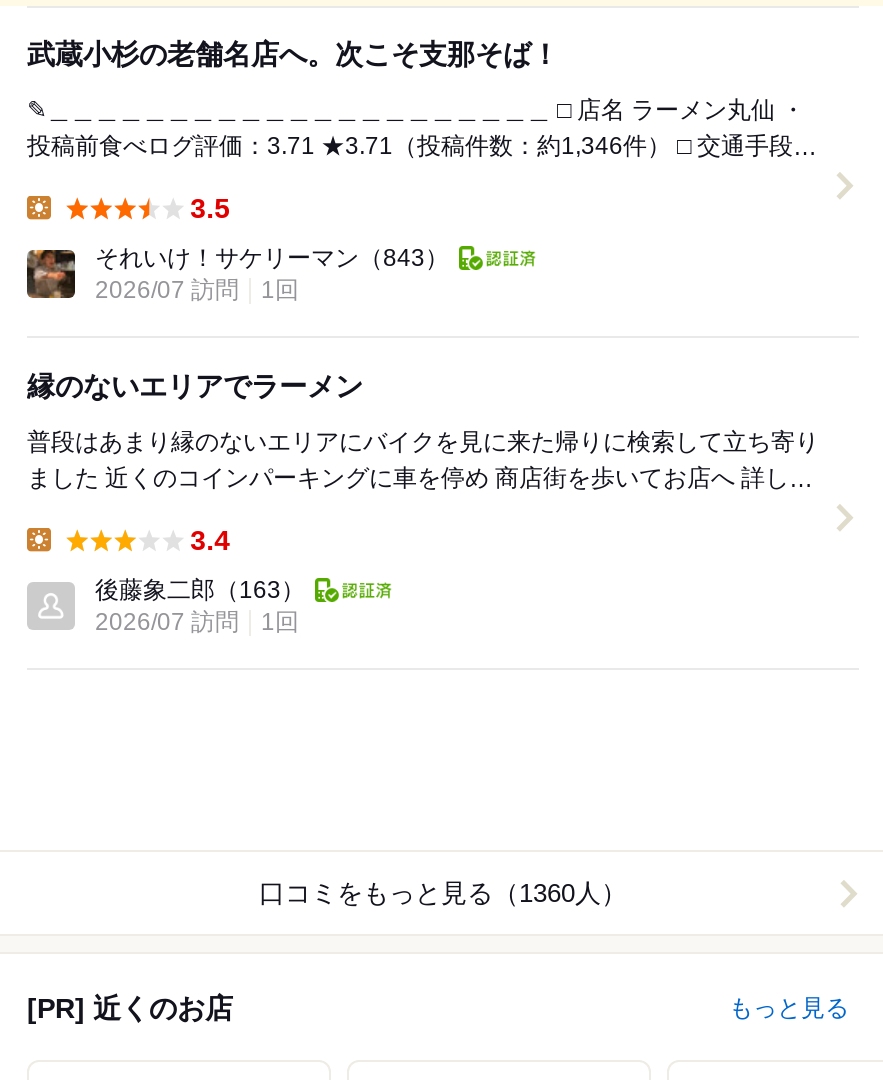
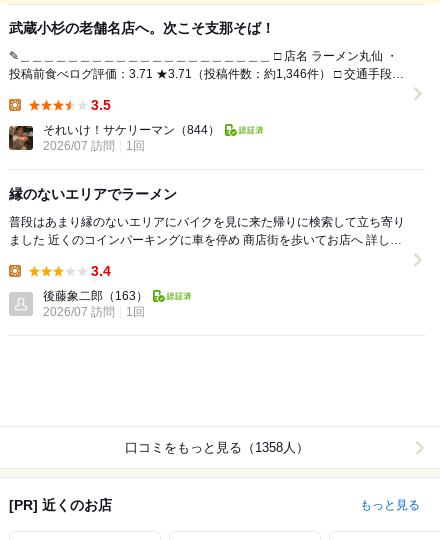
[95,245,449,273] それいけ！サケリーマン（843） -> [43,123,220,137] それいけ！サケリーマン（844）
[259,879,627,909] 口コミをもっと見る（1360人） -> [125,440,309,455] 口コミをもっと見る（1358人）

